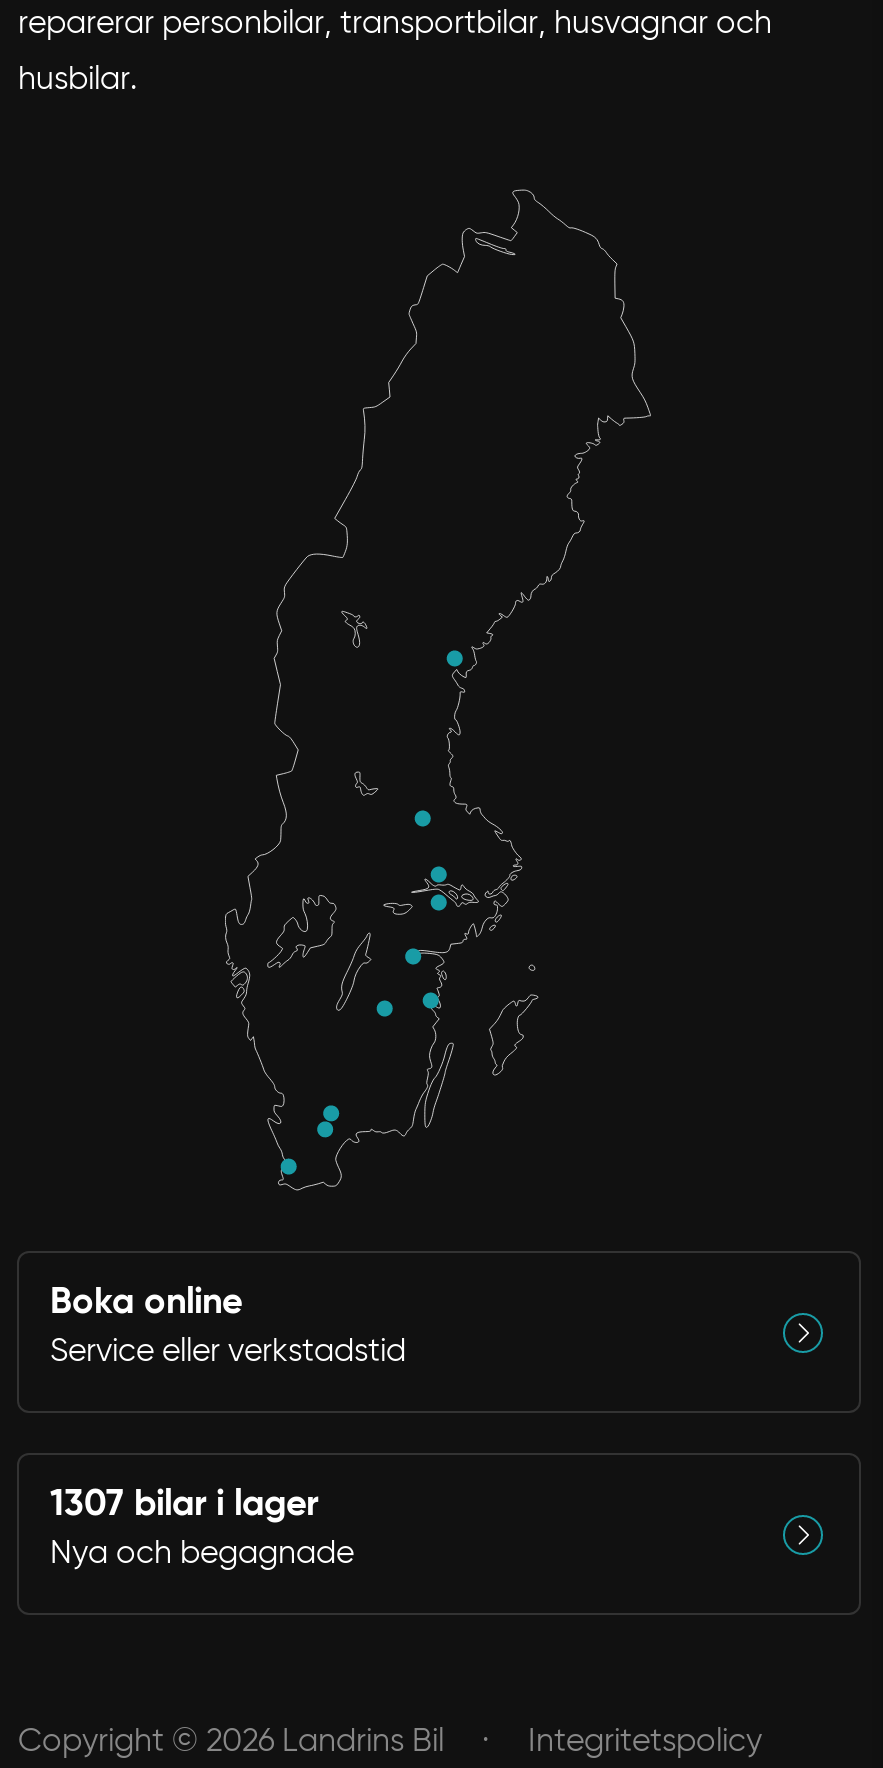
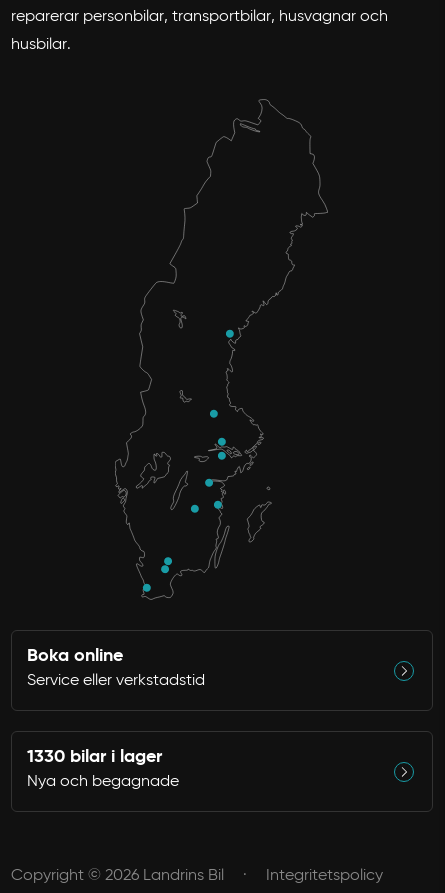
[50,1487,318,1523] 1307 bilar i lager -> [27,748,162,766] 1330 bilar i lager

